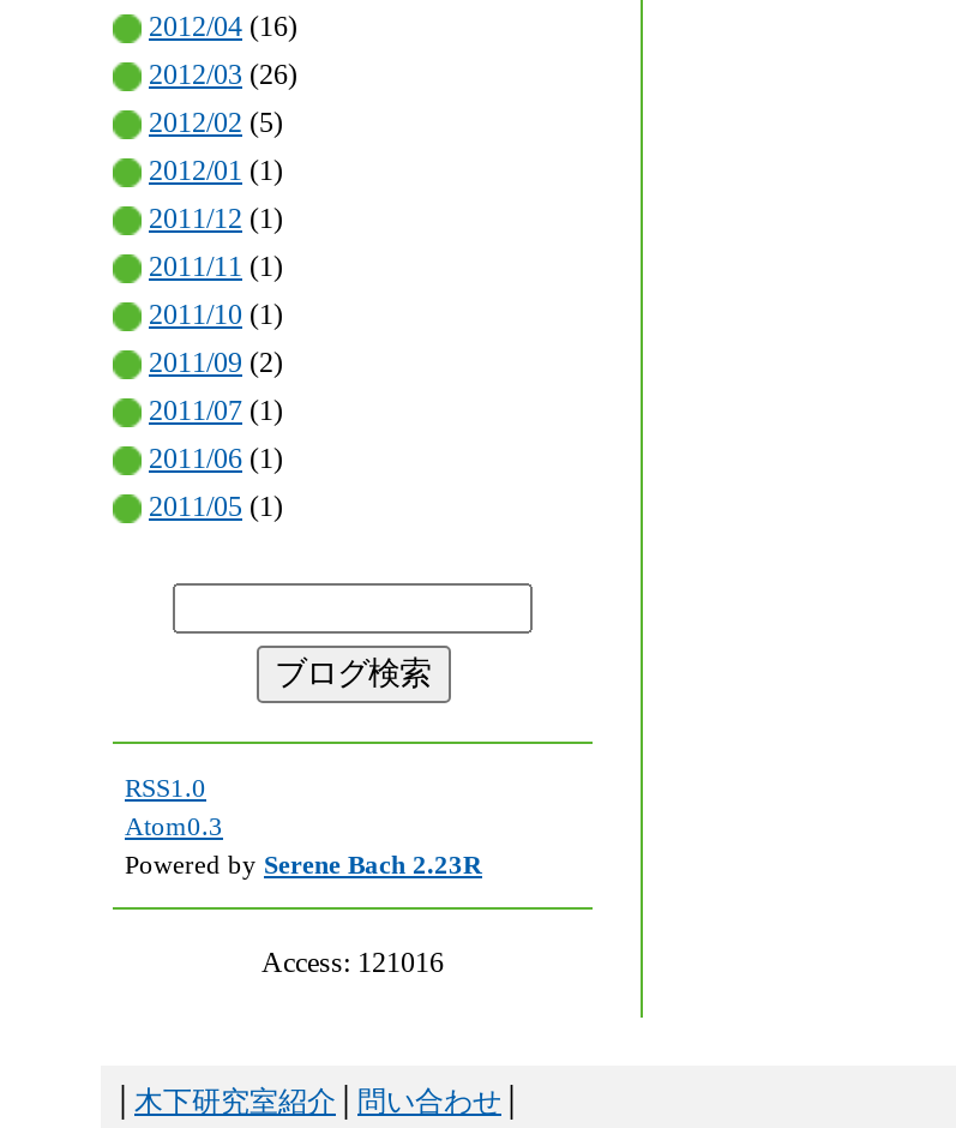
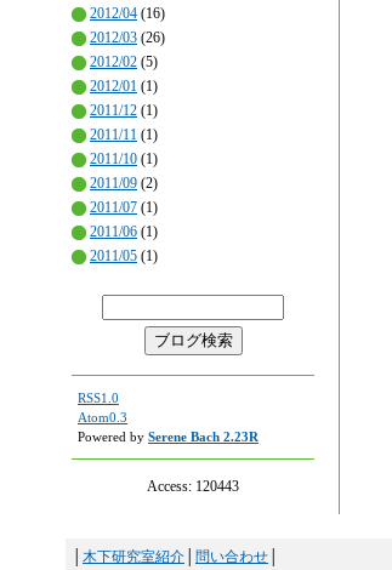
[261,945,444,979] Access: 121016 -> [147,478,239,495] Access: 120443

